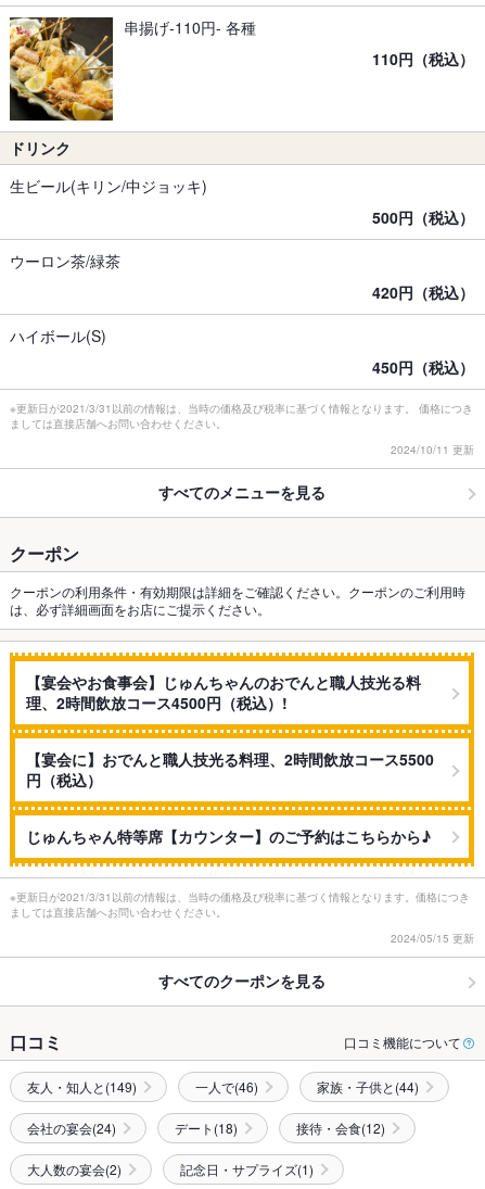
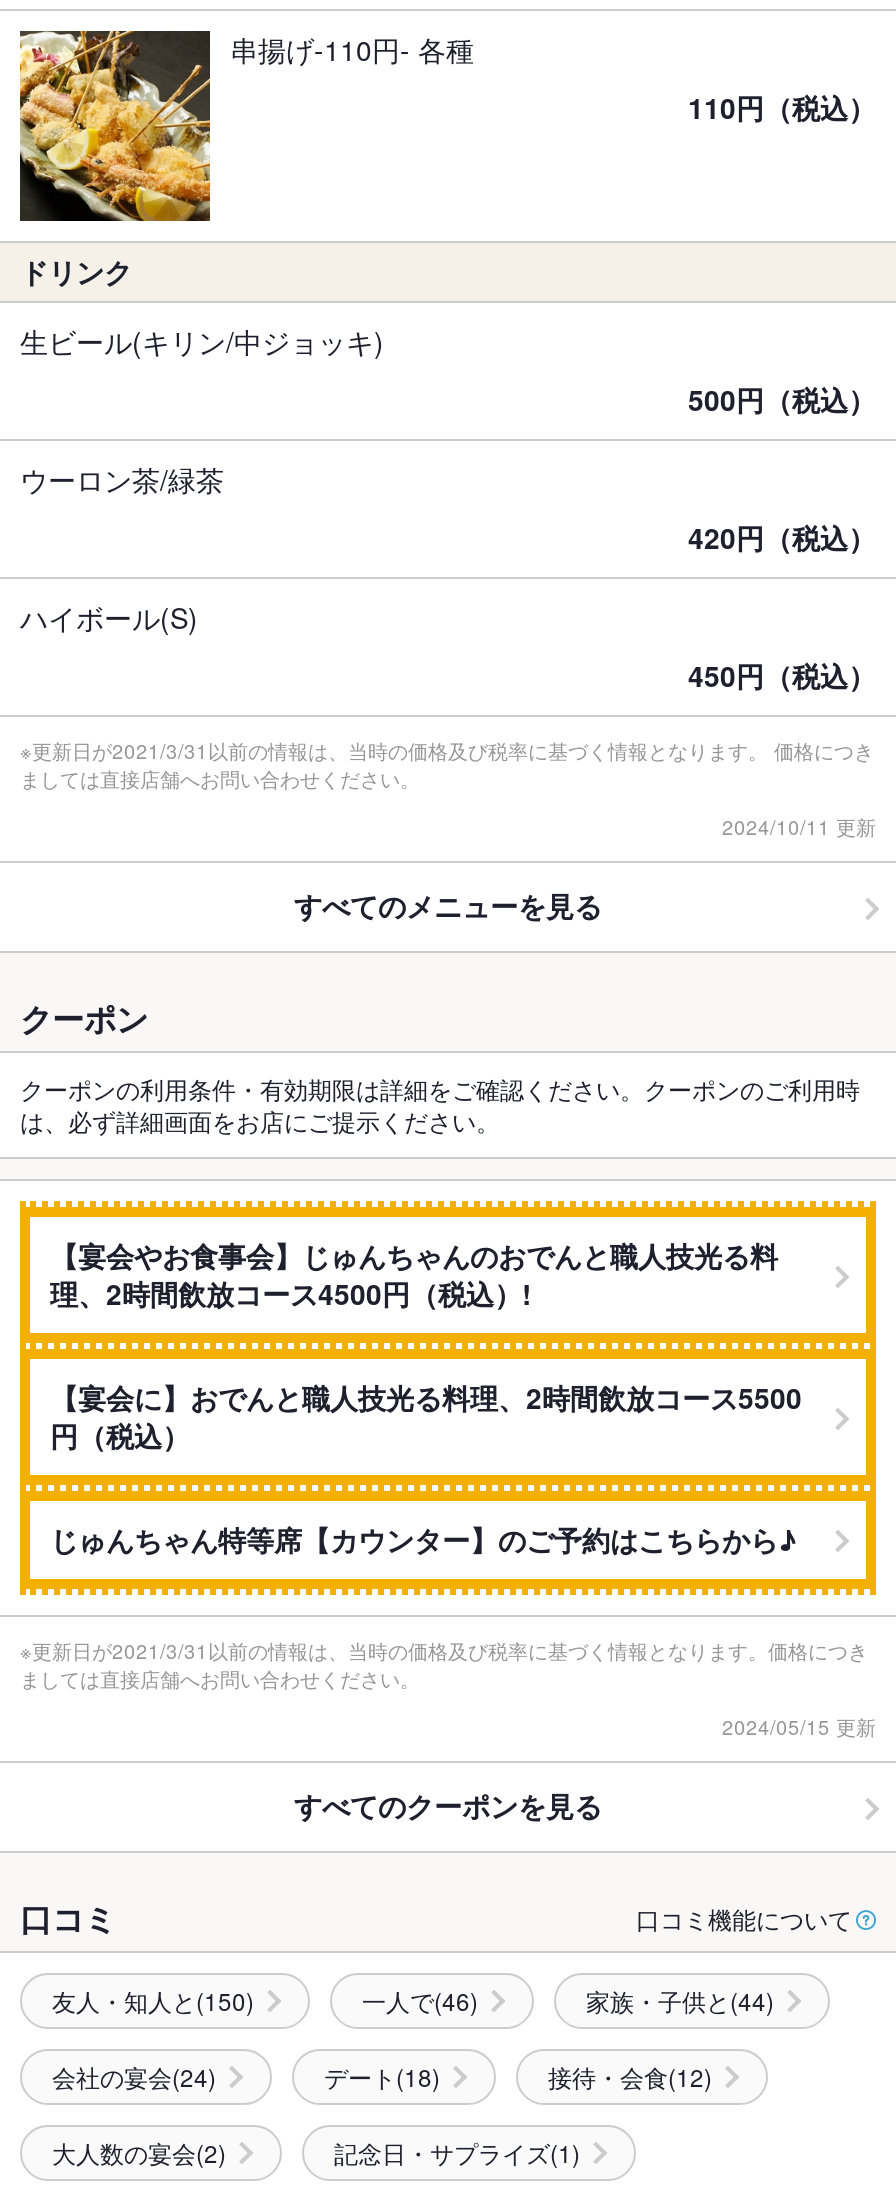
[27,1077,137,1095] 友人・知人と(149) -> [52,1983,254,2017] 友人・知人と(150)

